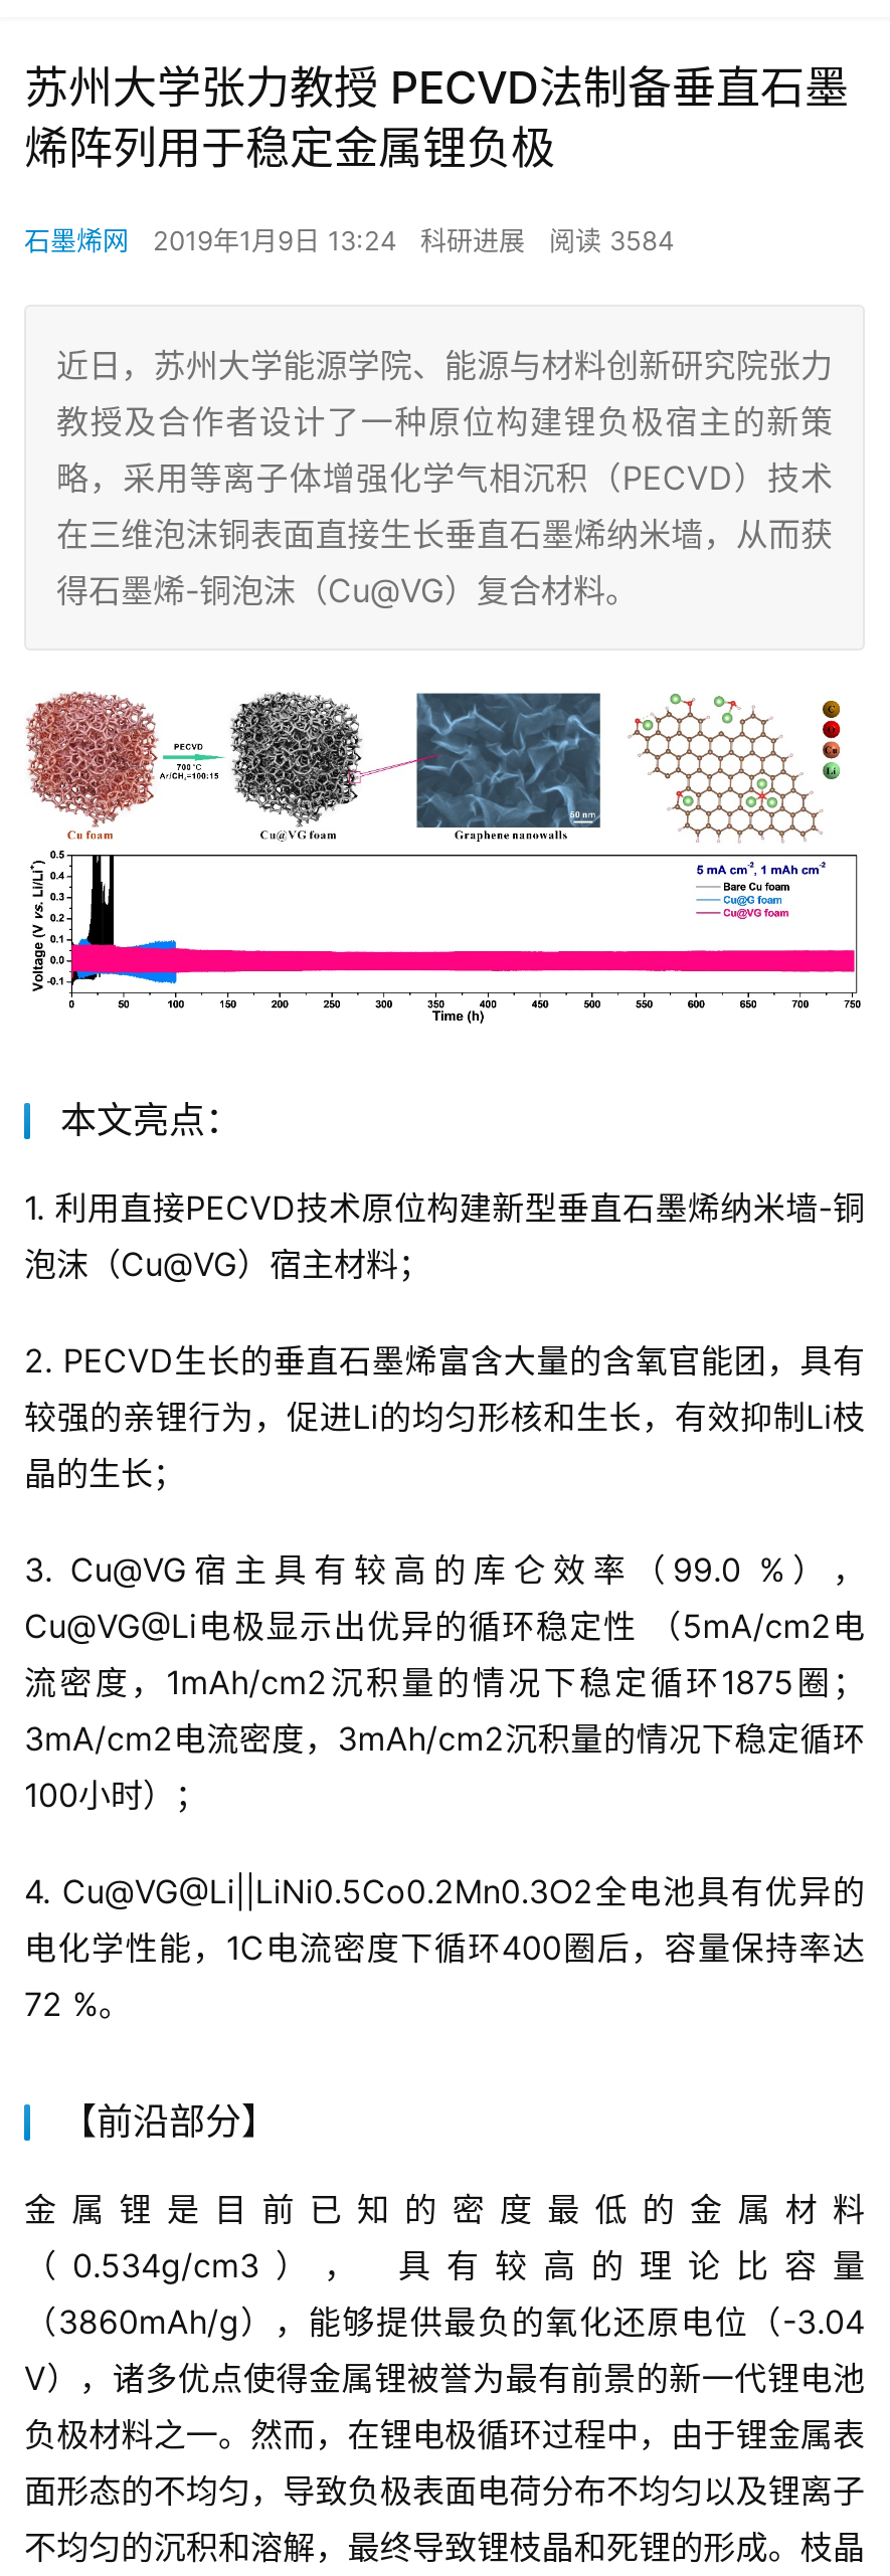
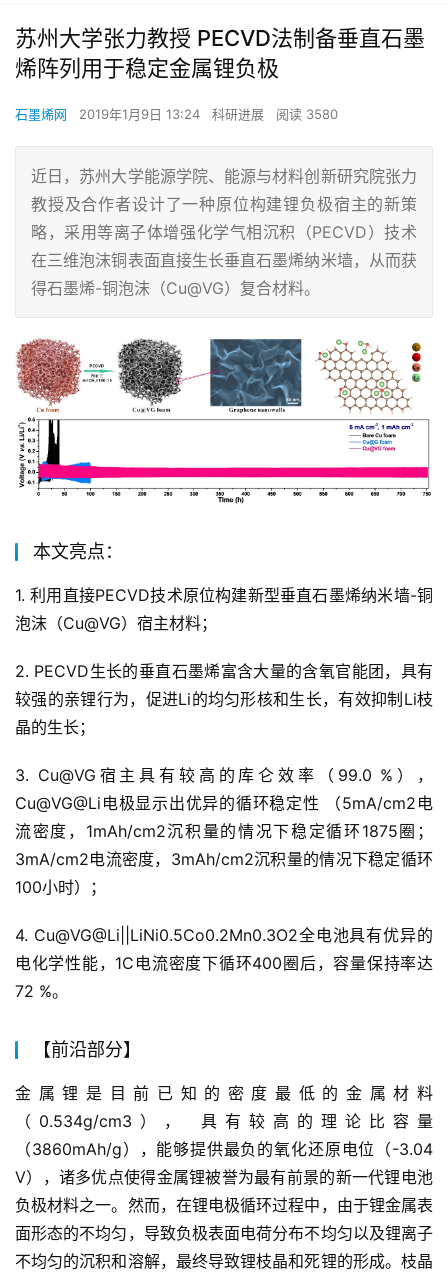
[24,224,674,256] 石墨烯网 2019年1月9日 13:24 科研进展 阅读 3584 -> [15,106,338,122] 石墨烯网 2019年1月9日 13:24 科研进展 阅读 3580

